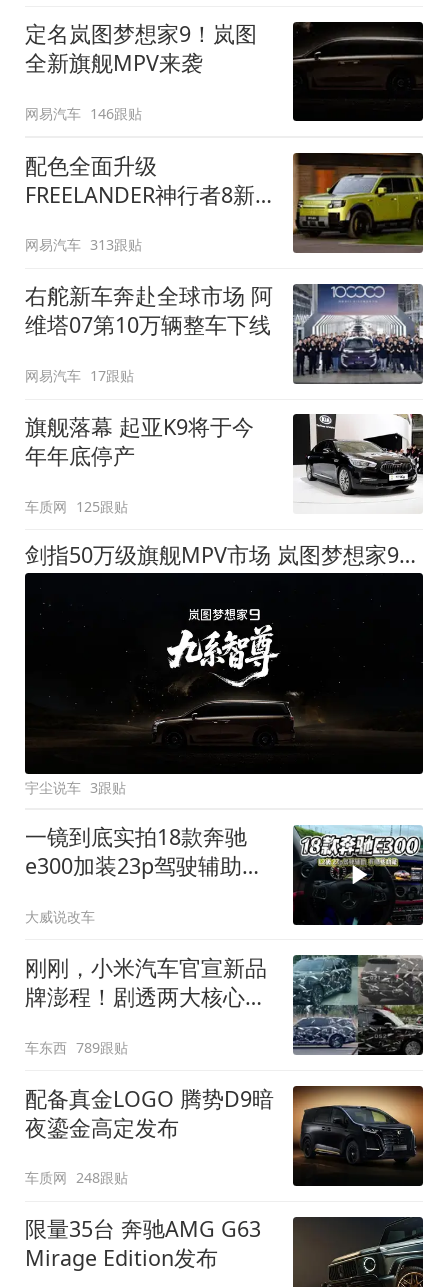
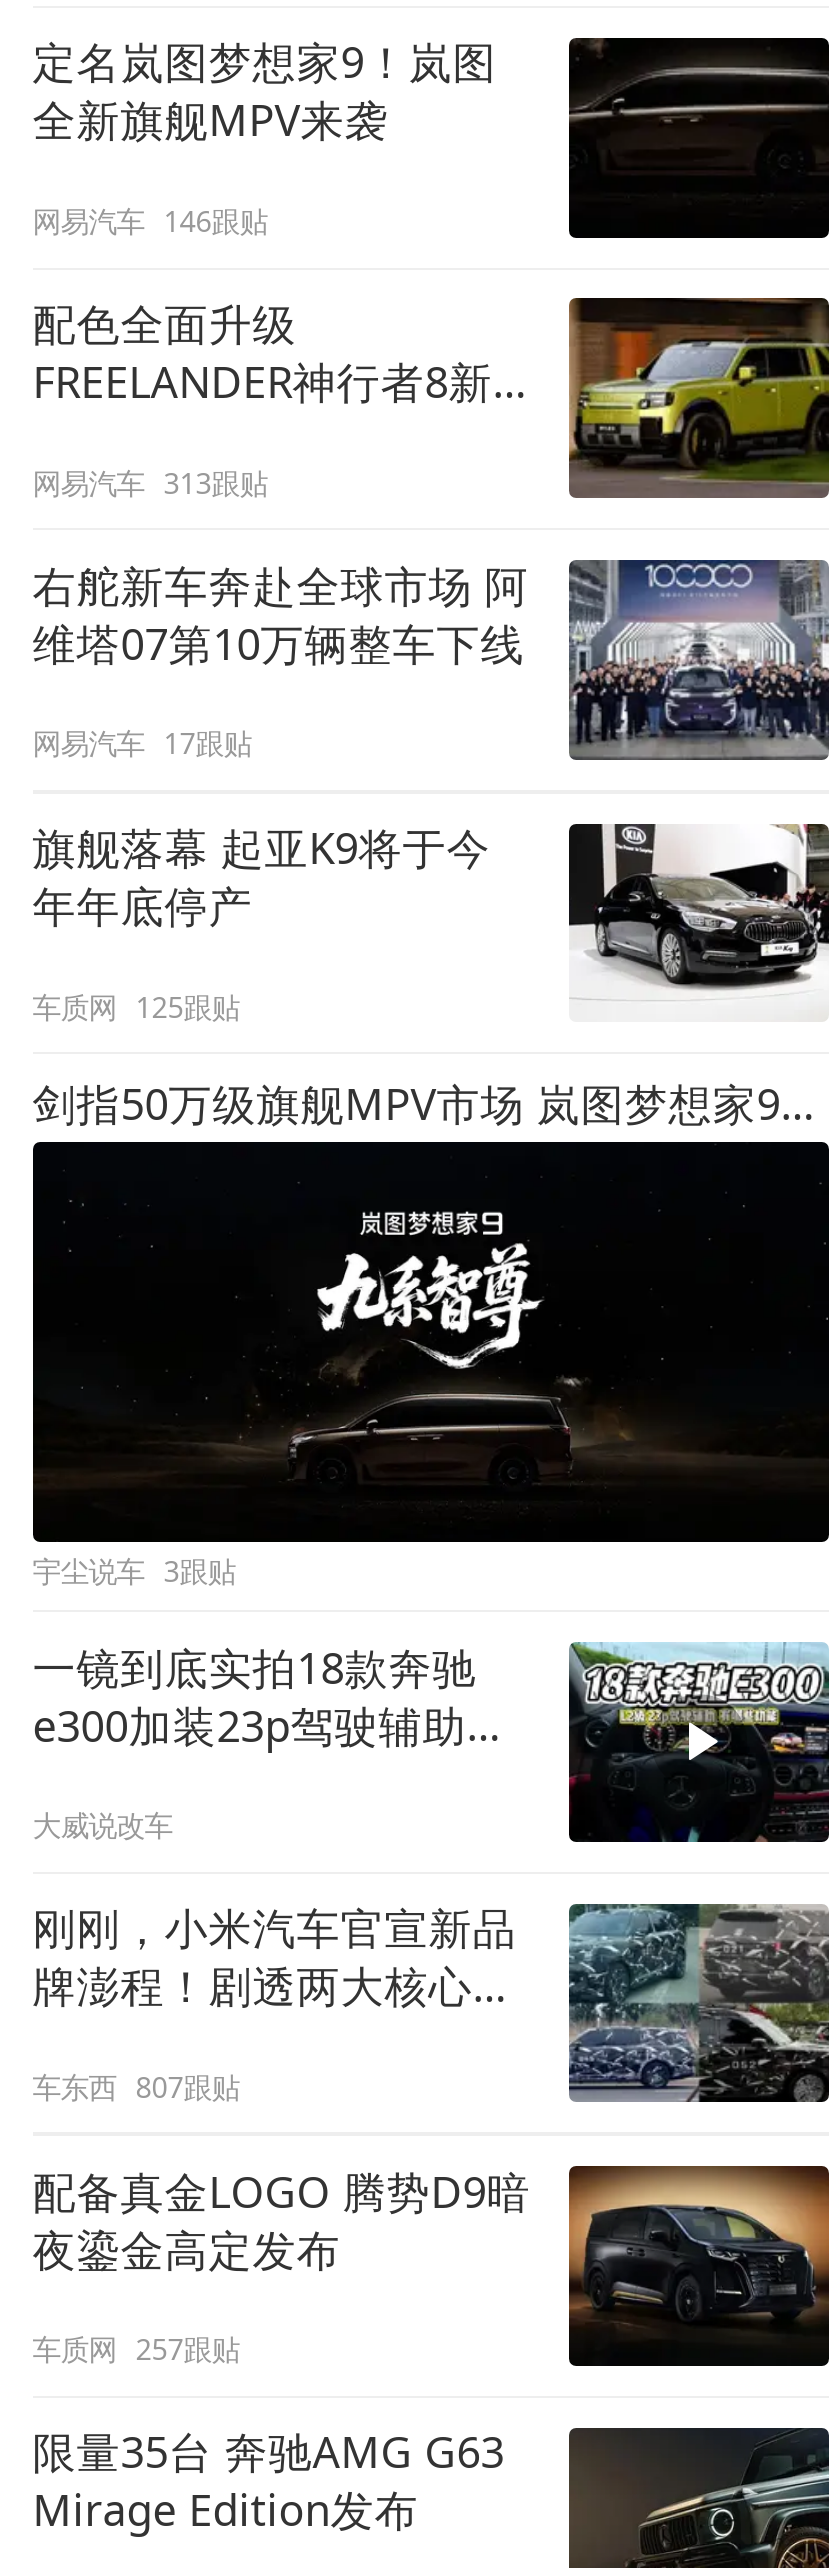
[25,1037,128,1056] 车东西 789跟贴 -> [32,2067,240,2105] 车东西 807跟贴
[25,1168,128,1187] 车质网 248跟贴 -> [32,2330,240,2368] 车质网 257跟贴

